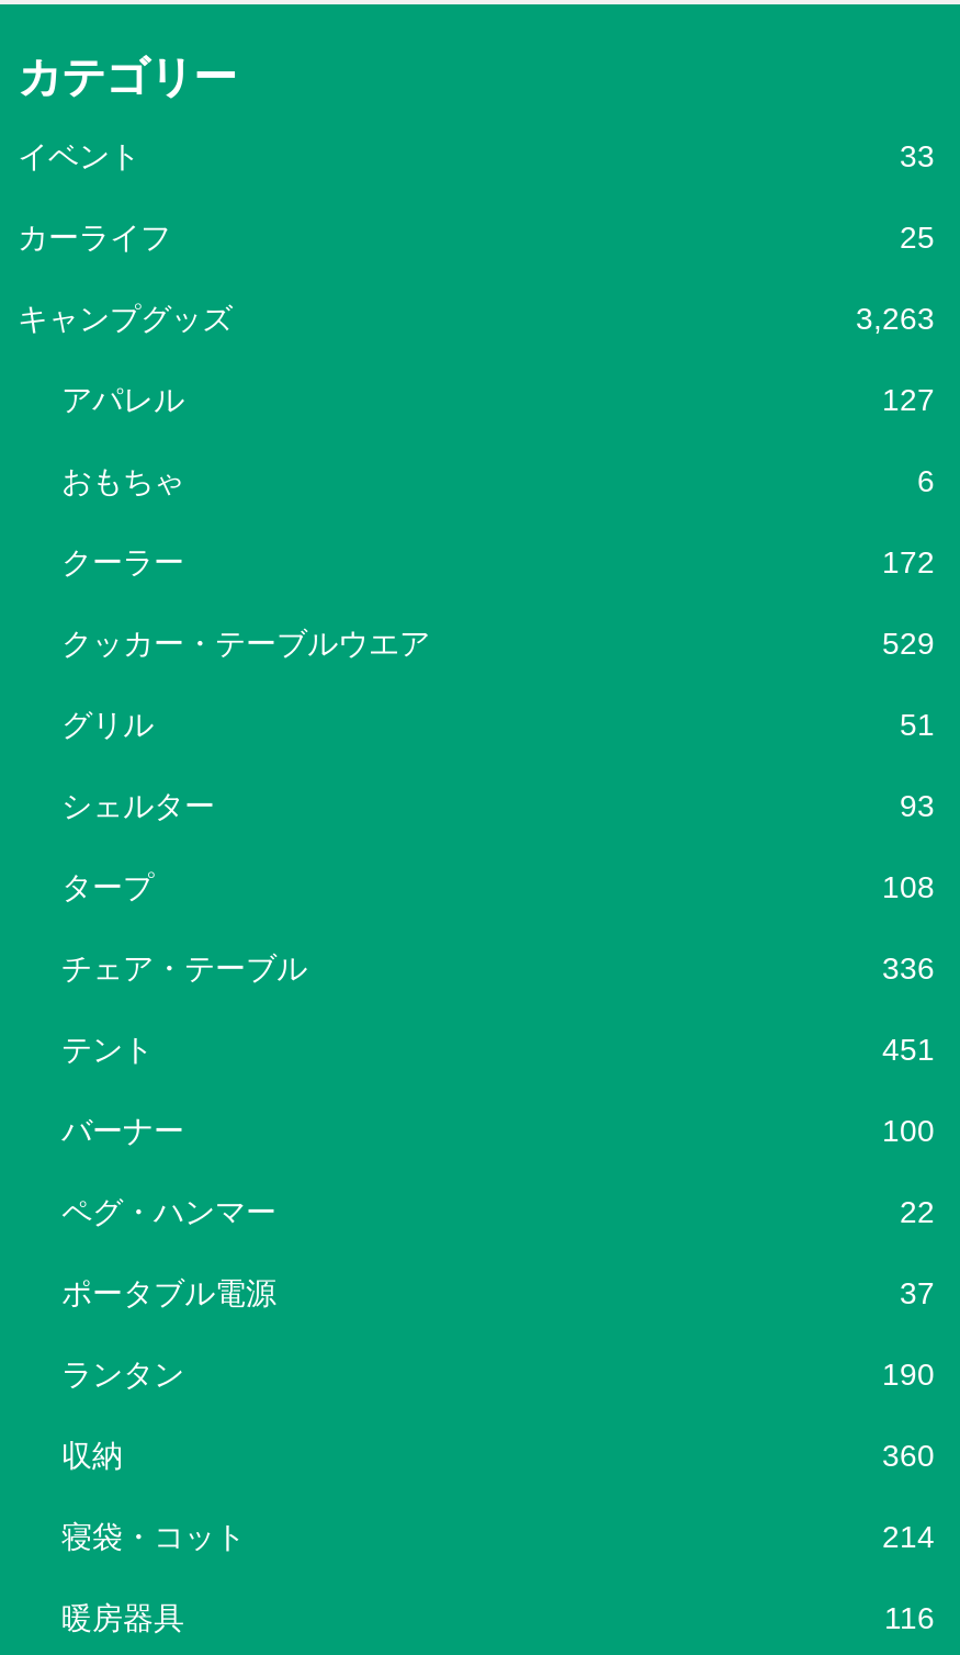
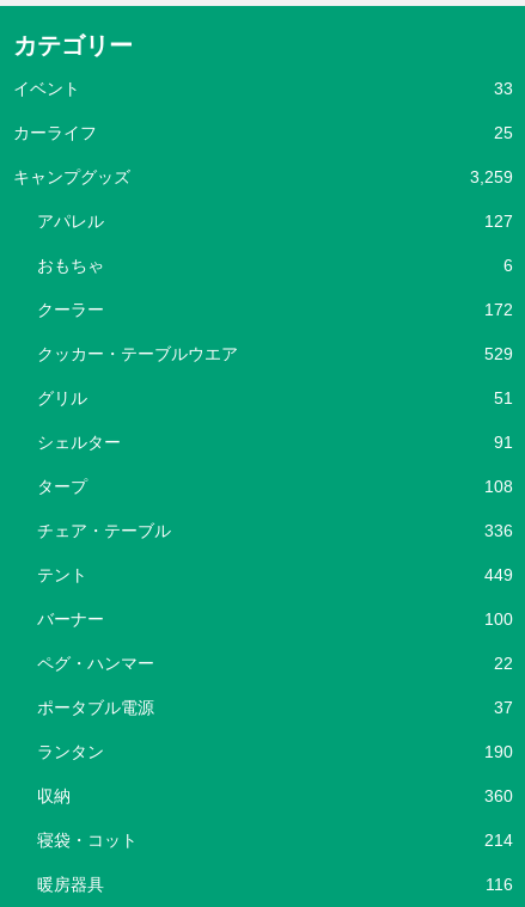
[856,300,935,336] 3,263 -> [470,167,513,186] 3,259
[900,788,935,823] 93 -> [494,432,513,452] 91
[882,1031,935,1067] 451 -> [484,565,513,584] 449

